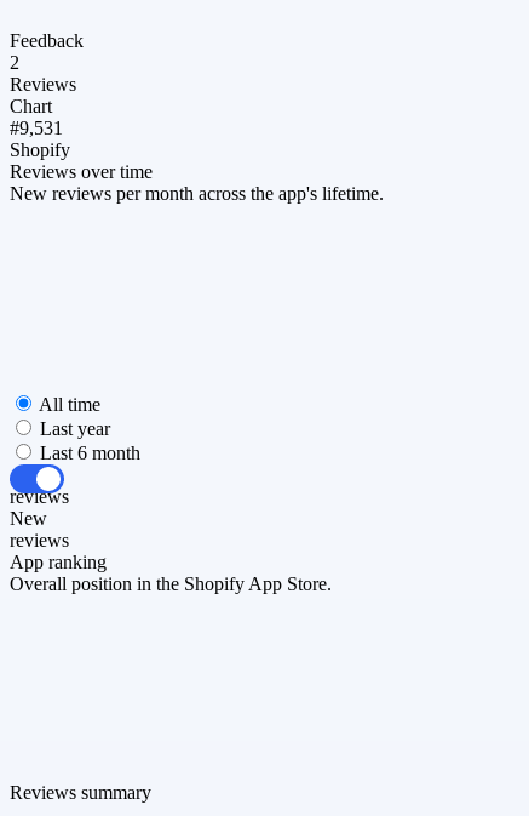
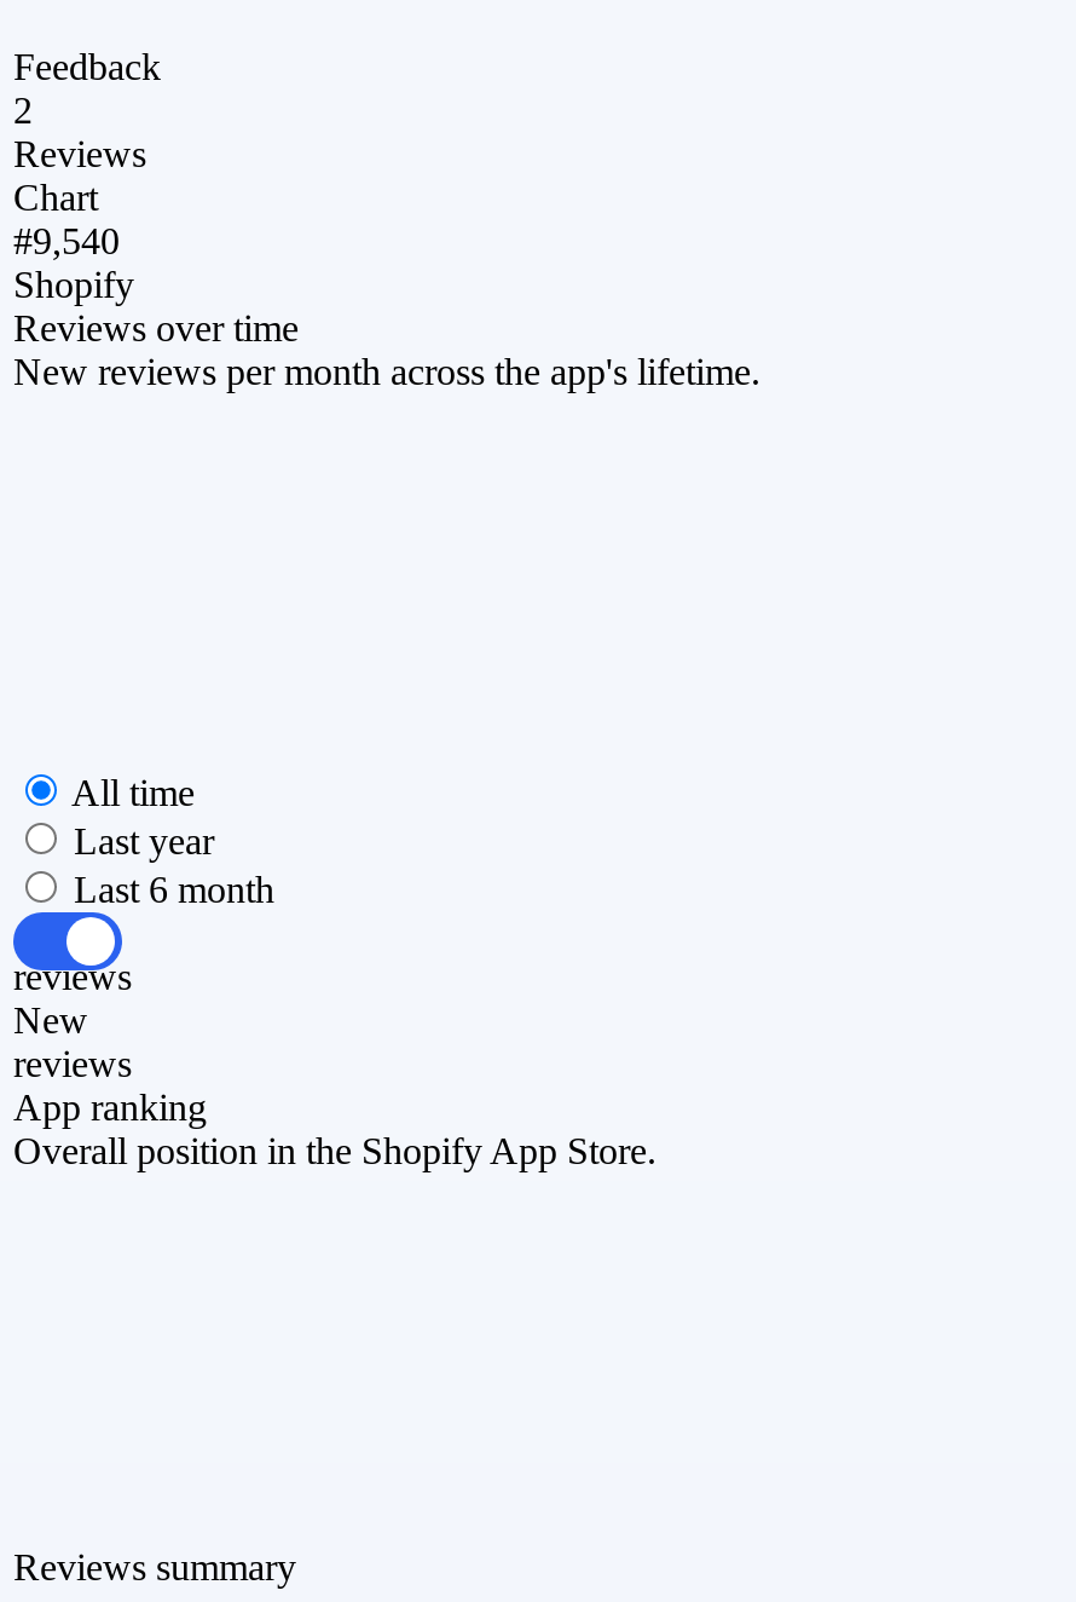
[10,117,63,138] #9,531 -> [13,220,120,261] #9,540

